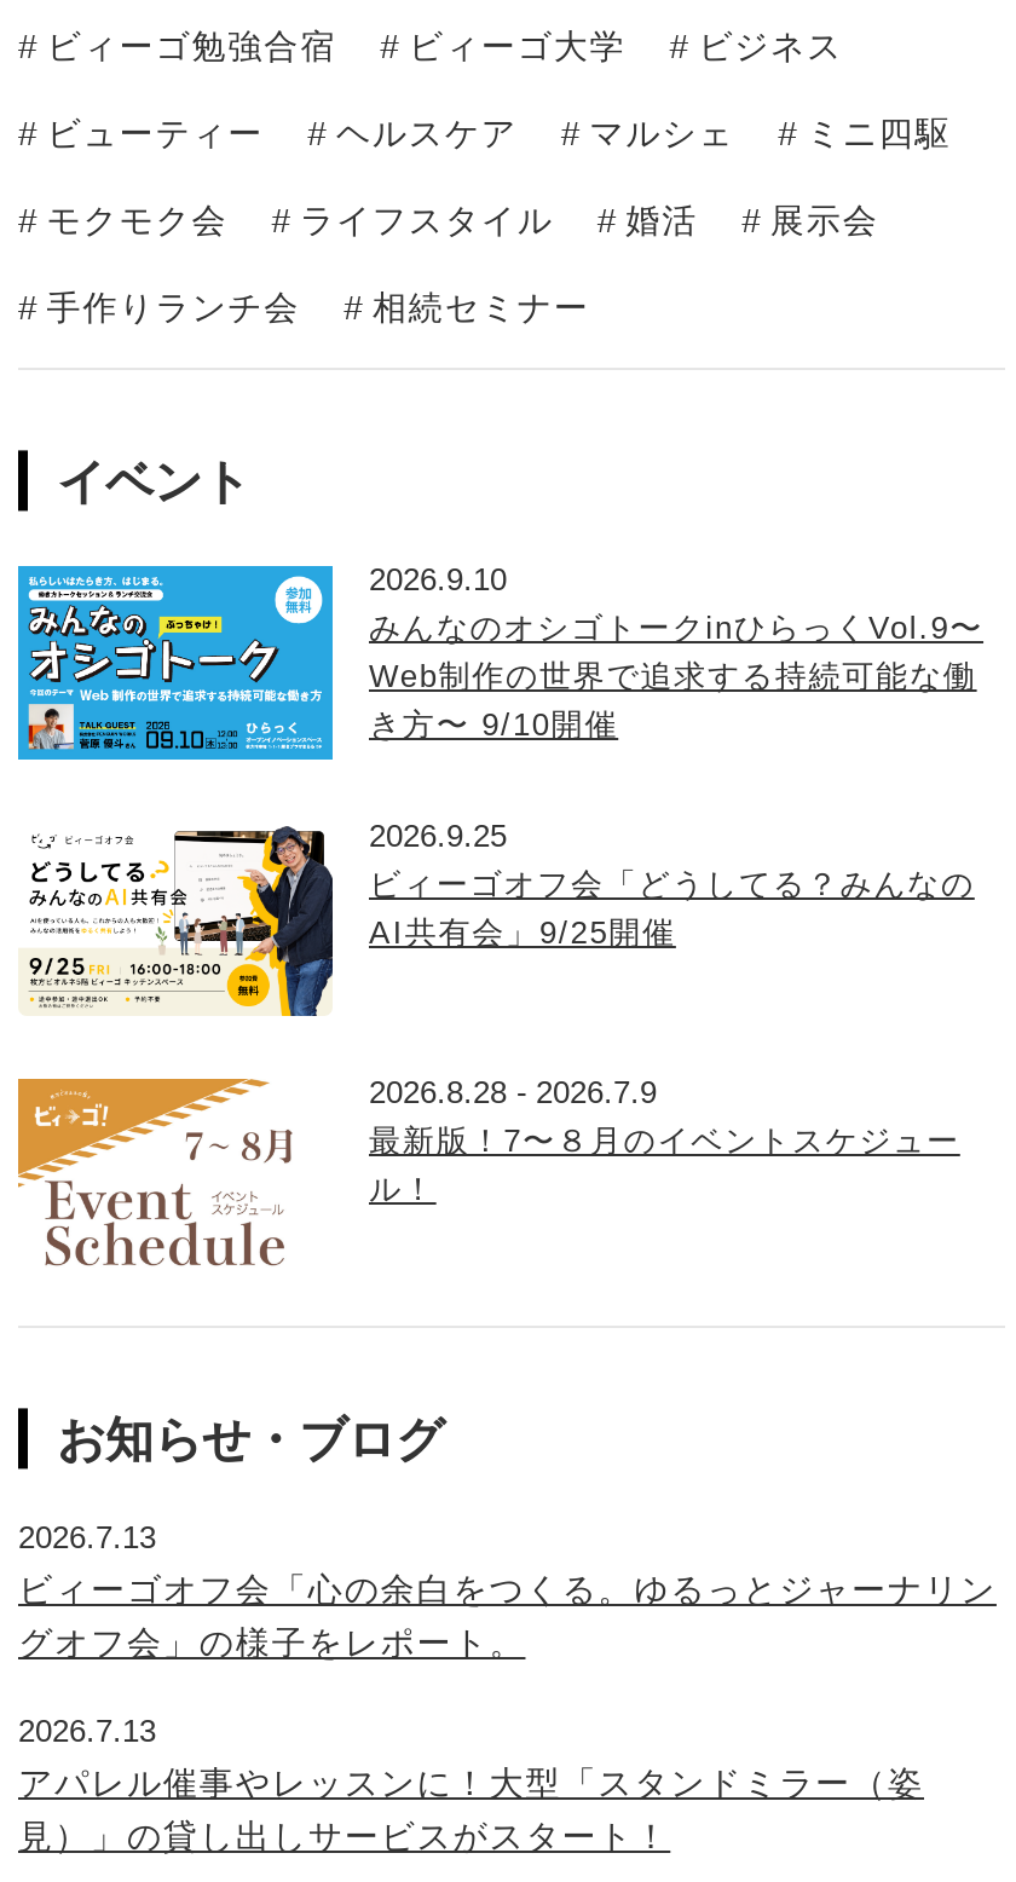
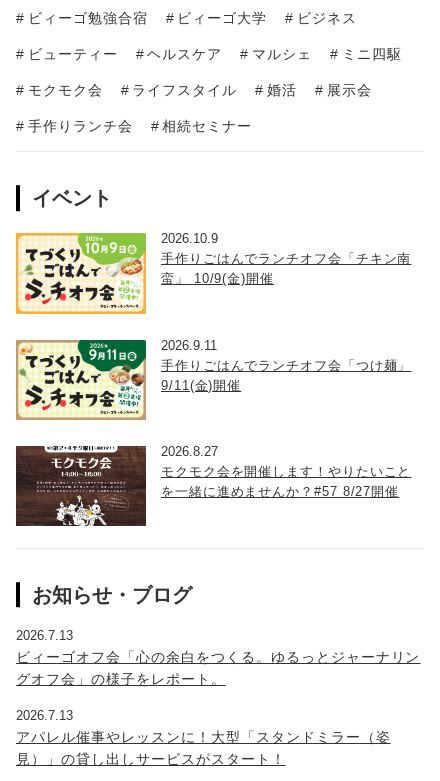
[16,560,983,762] [image] | 2026.9.10 | みんなのオシゴトークinひらっくVol.9〜 | Web制作の世界で追求する持続可能な働 | き方〜 9/10開催 -> [15,231,411,315] [image] | 2026.10.9 | 手作りごはんでランチオフ会「チキン南 | 蛮」 10/9(金)開催
[18,817,975,1018] [image] | 2026.9.25 | ビィーゴオフ会「どうしてる？みんなの | AI共有会」9/25開催 -> [15,337,411,421] [image] | 2026.9.11 | 手作りごはんでランチオフ会「つけ麺」 | 9/11(金)開催
[16,1073,960,1272] [image] | 2026.8.28 - 2026.7.9 | 最新版！7〜８月のイベントスケジュー | ル！ -> [15,443,411,527] [image] | 2026.8.27 | モクモク会を開催します！やりたいこと | を一緒に進めませんか？#57 8/27開催

